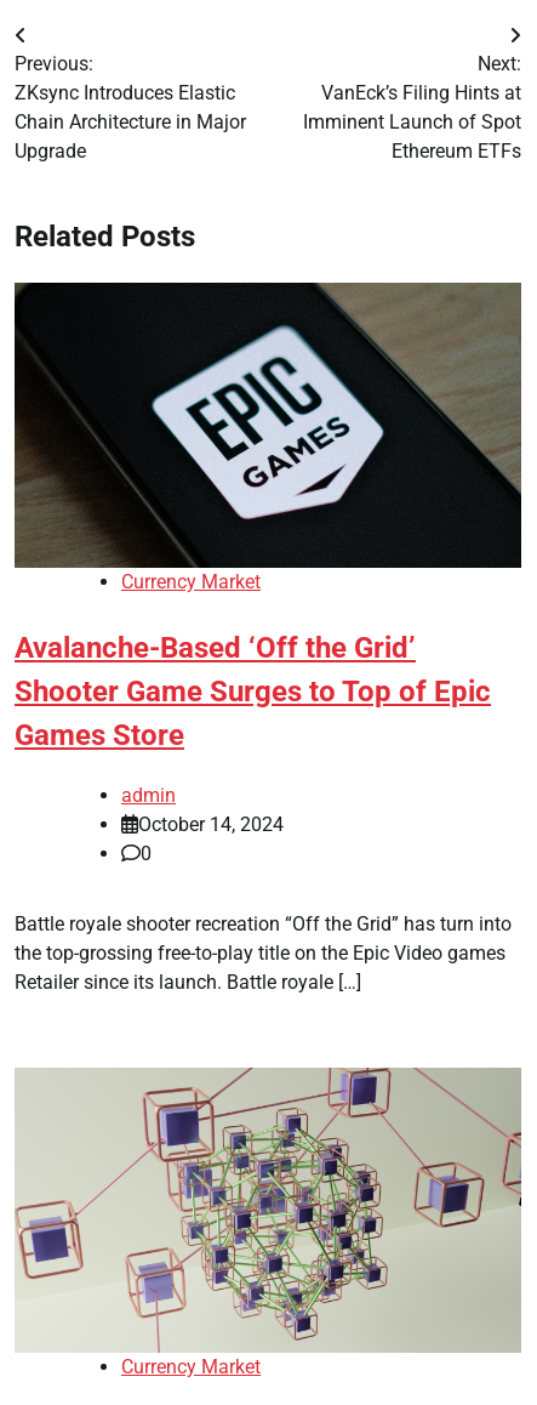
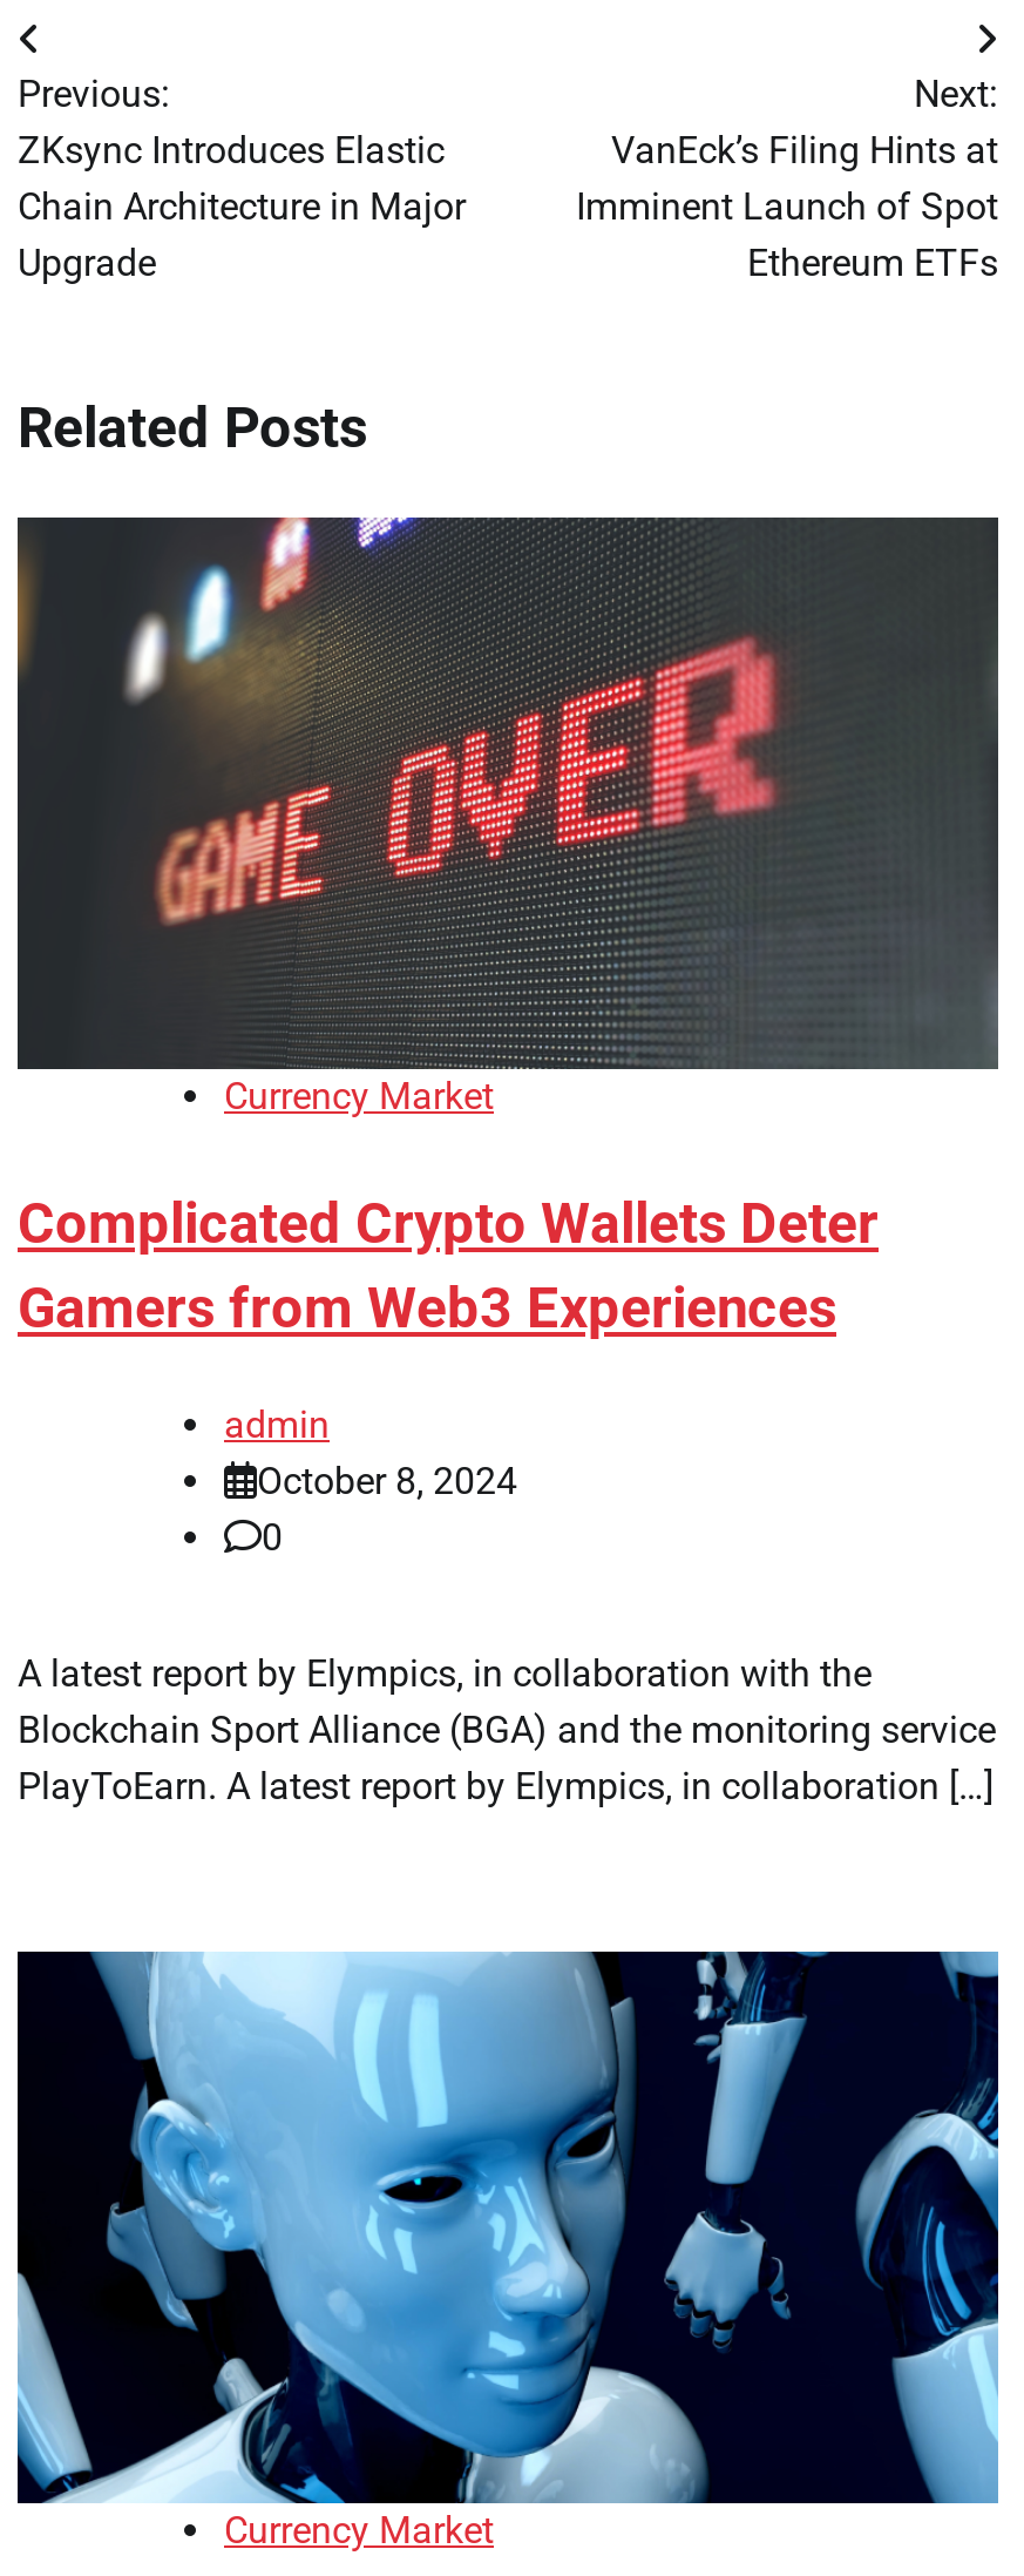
[13,281,521,568] [image] -> [15,515,998,1069] [image]
[15,631,491,752] Avalanche-Based ‘Off the Grid’ | Shooter Game Surges to Top of Epic | Games Store -> [18,1191,879,1342] Complicated Crypto Wallets Deter | Gamers from Web3 Experiences
[138,813,284,836] October 14, 2024 -> [257,1459,517,1503] October 8, 2024
[15,912,512,994] Battle royale shooter recreation “Off the Grid” has turn into | the top-grossing free-to-play title on the Epic Video games | Retailer since its launch. Battle royale […] -> [18,1651,996,1808] A latest report by Elympics, in collaboration with the | Blockchain Sport Alliance (BGA) and the monitoring service | PlayToEarn. A latest report by Elympics, in collaboration […]
[15,1066,522,1353] [image] -> [15,1949,1001,2506] [image]

